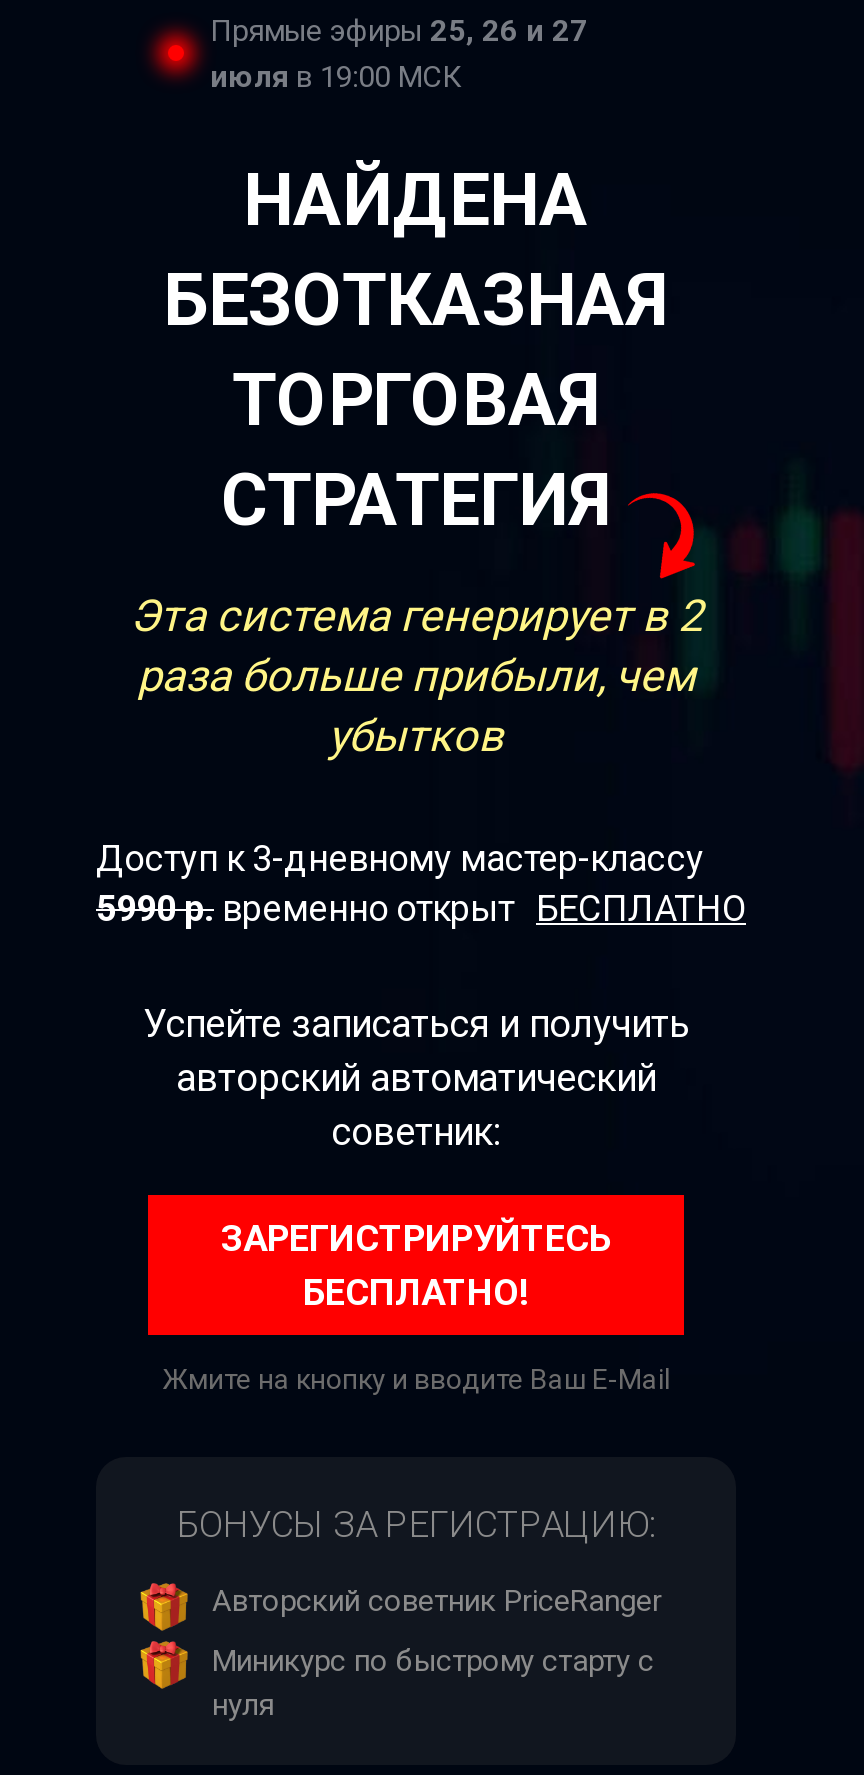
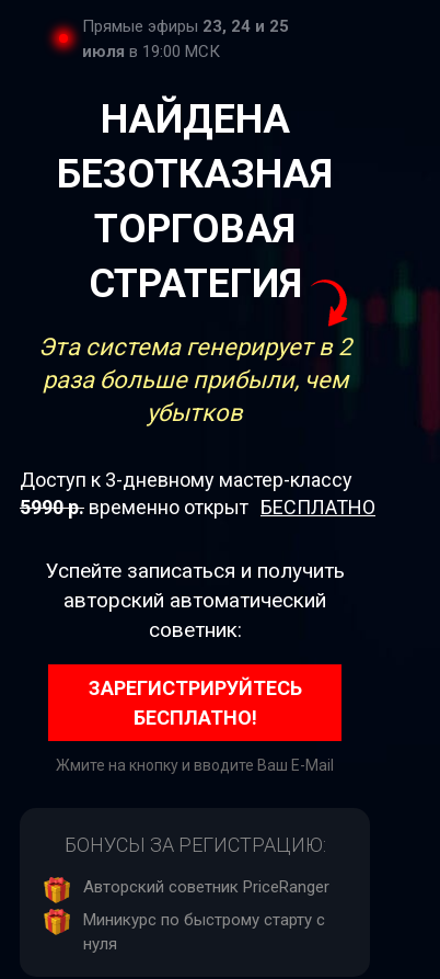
[210,13,588,49] Прямые эфиры 25, 26 и 27 -> [82,16,289,36] Прямые эфиры 23, 24 и 25

